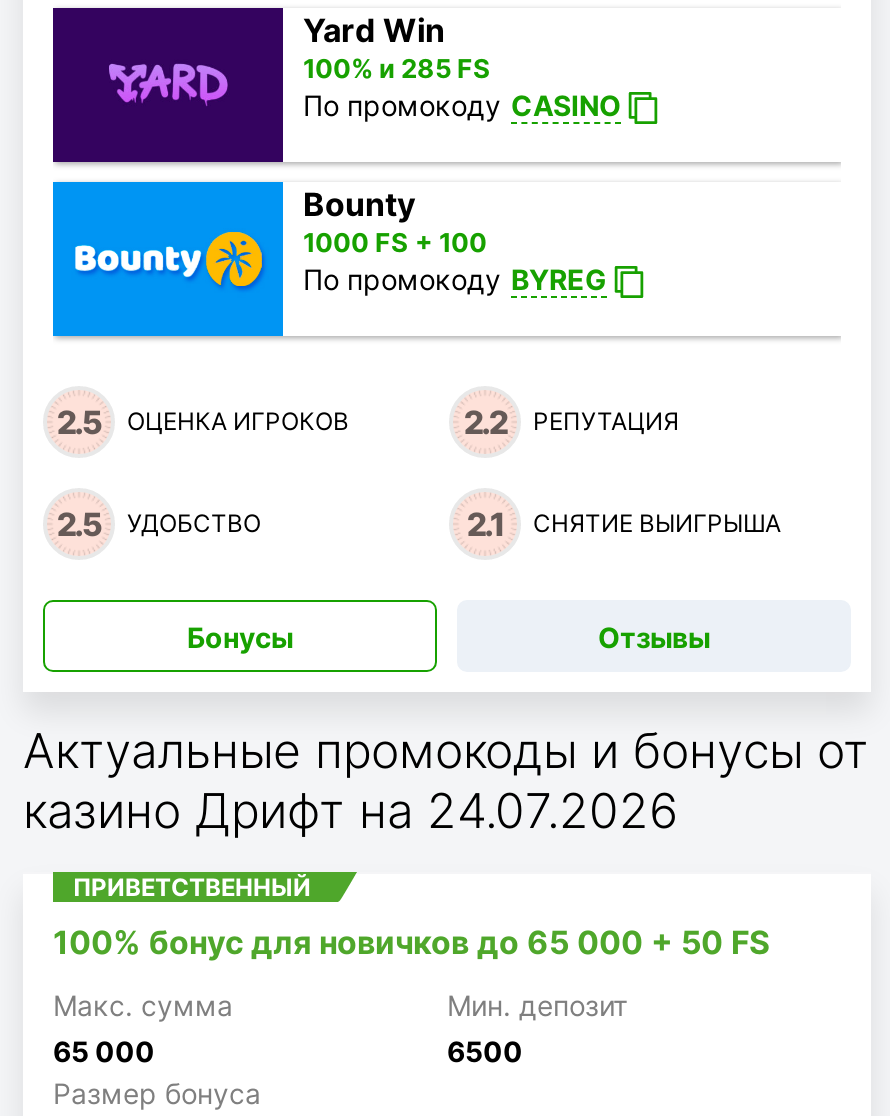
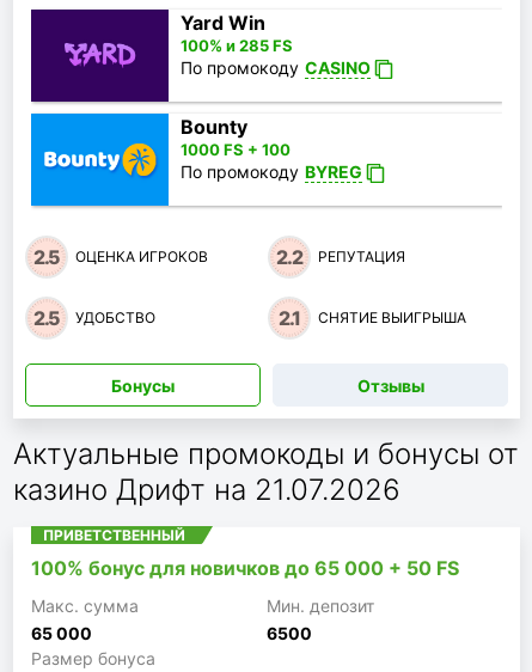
[23,782,679,840] казино Дрифт на 24.07.2026 -> [13,472,400,507] казино Дрифт на 21.07.2026

